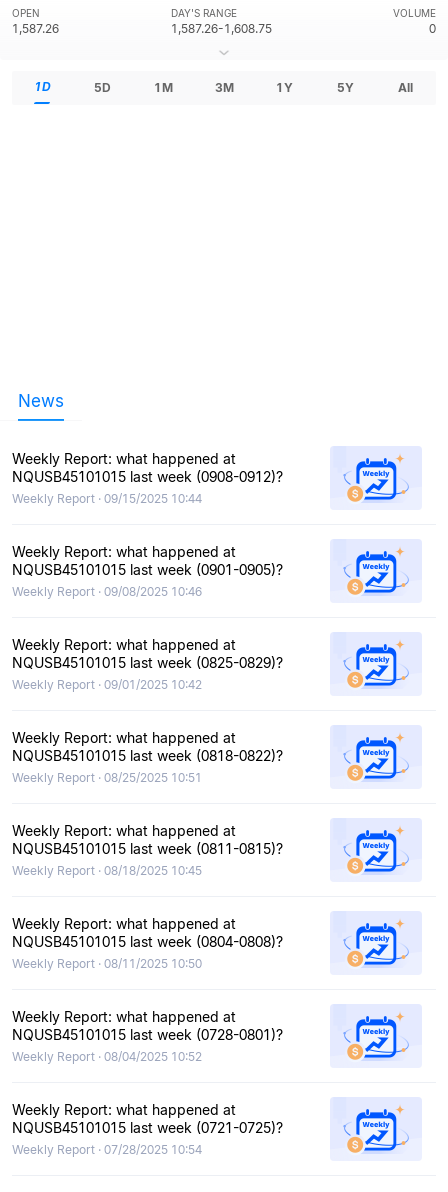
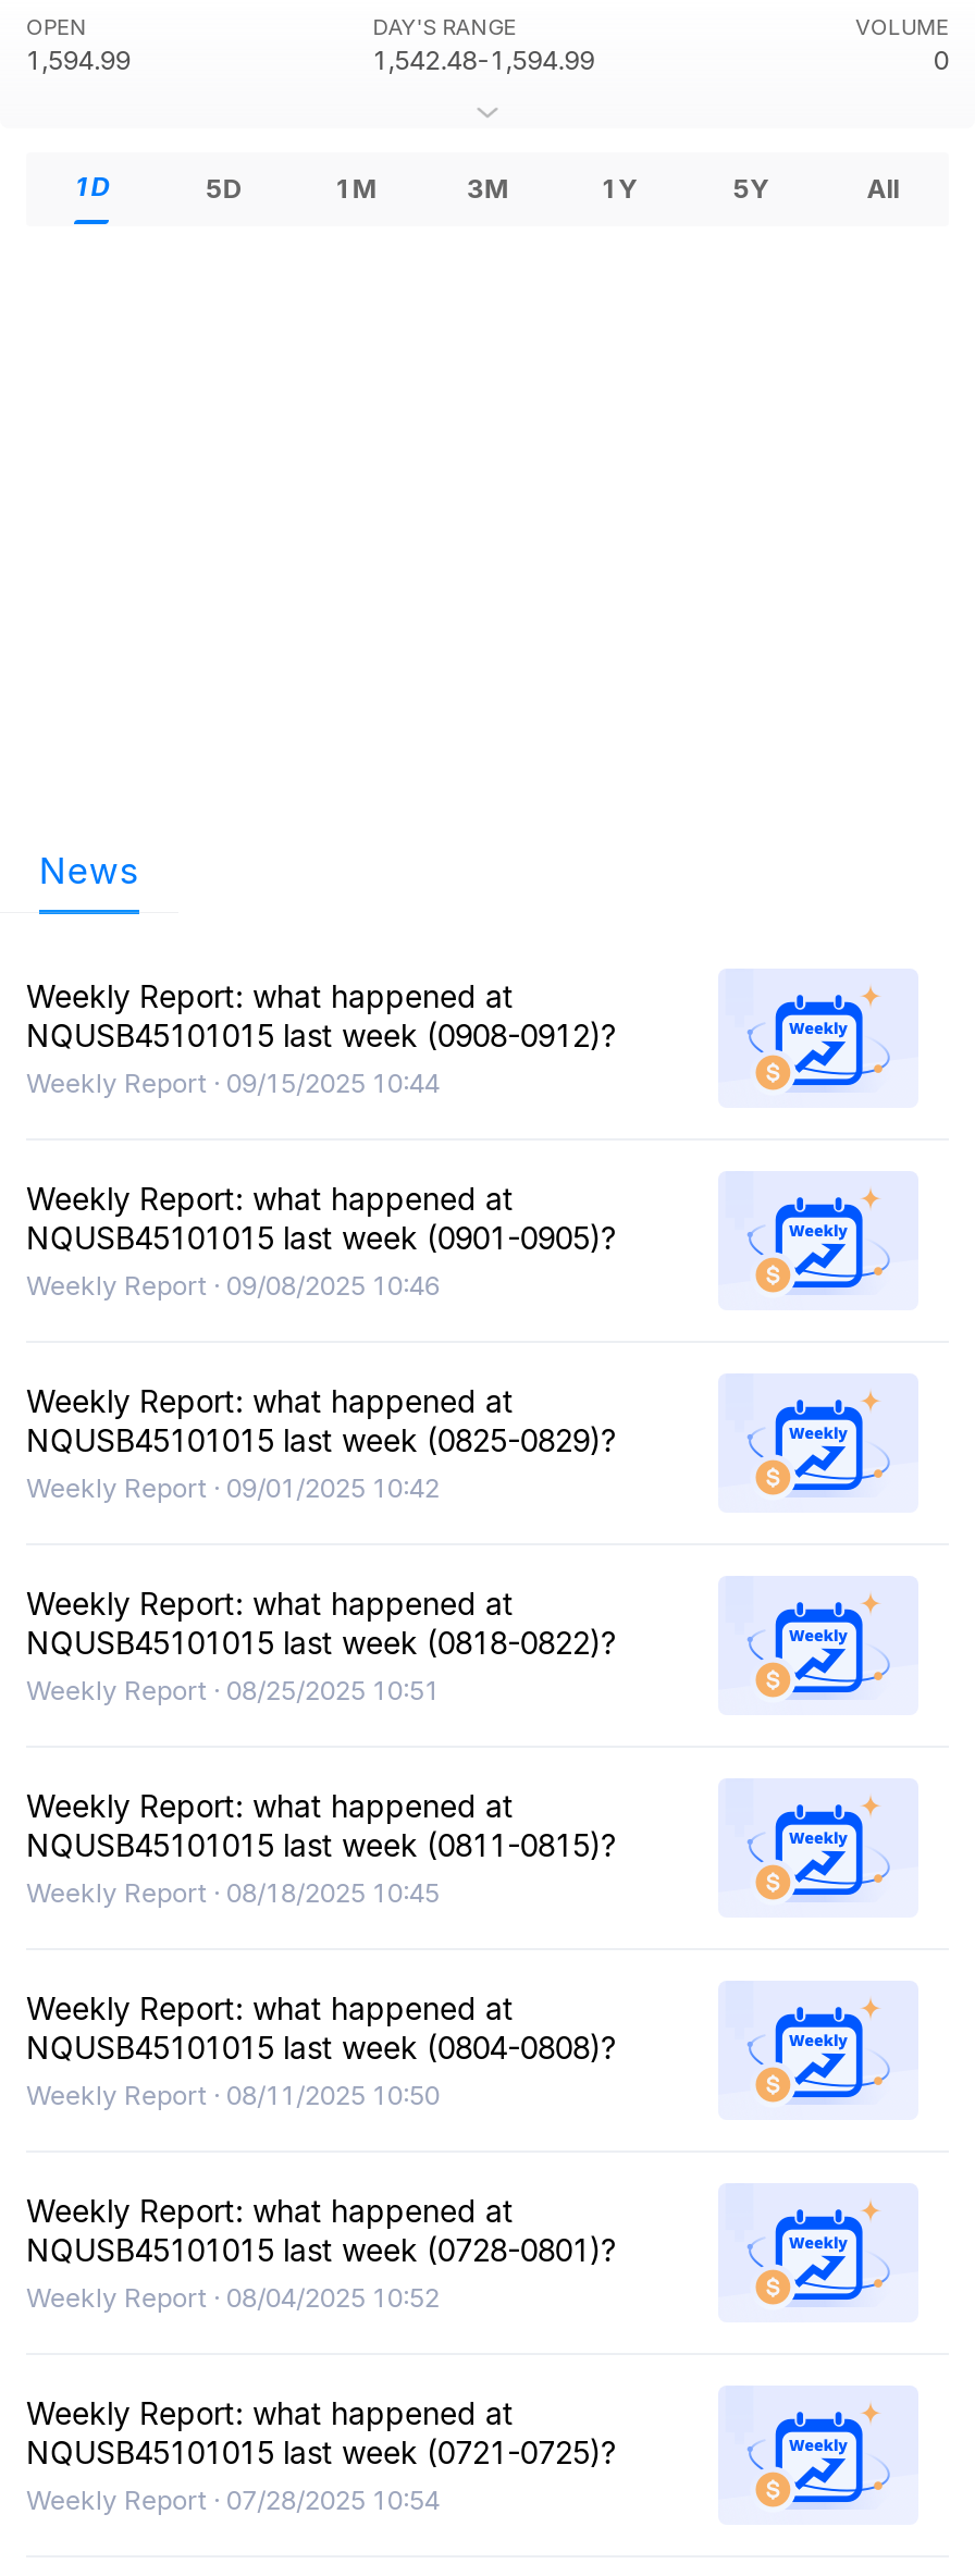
[12,21,59,36] 1,587.26 -> [26,44,131,76] 1,594.99
[171,21,272,36] 1,587.26-1,608.75 -> [373,44,595,76] 1,542.48-1,594.99

